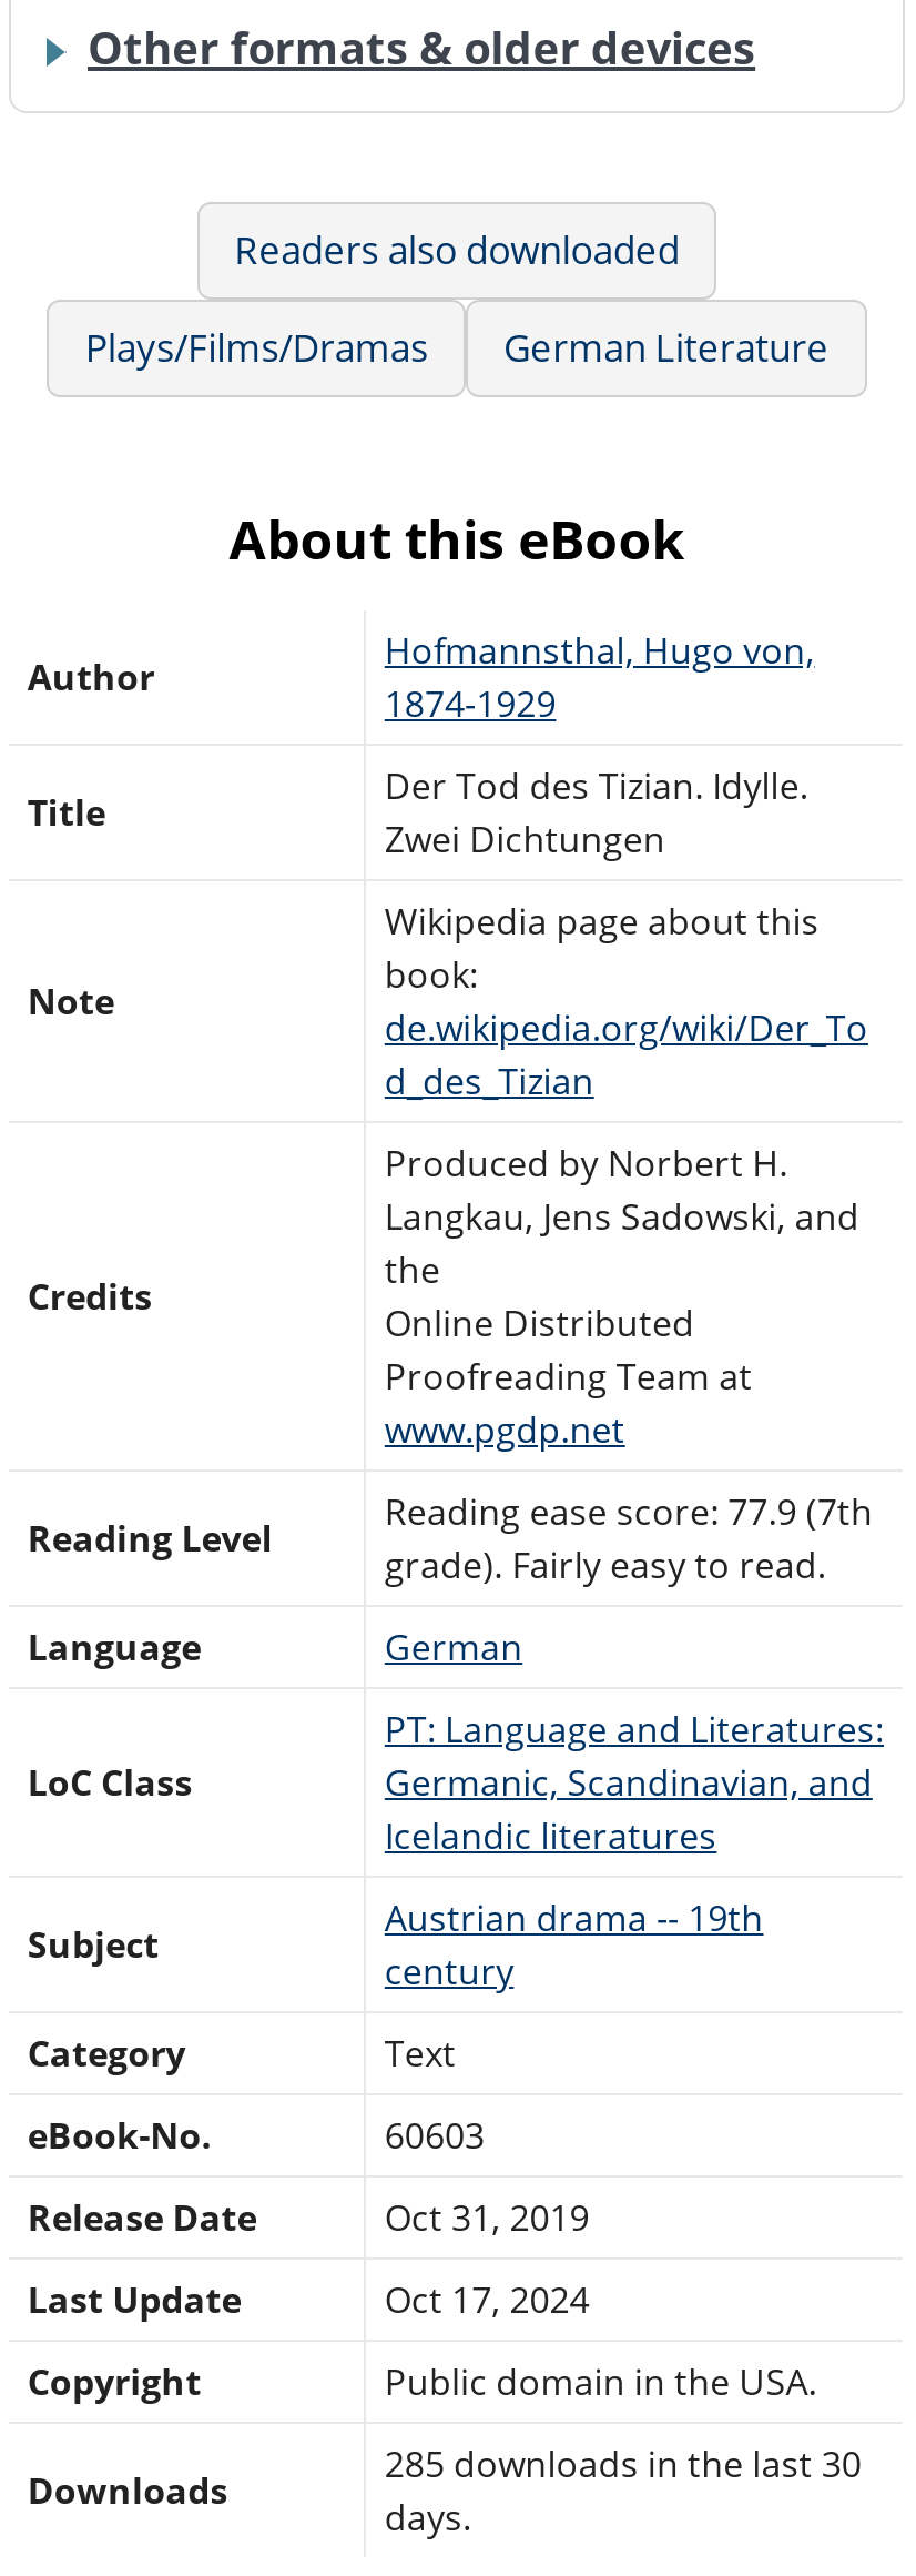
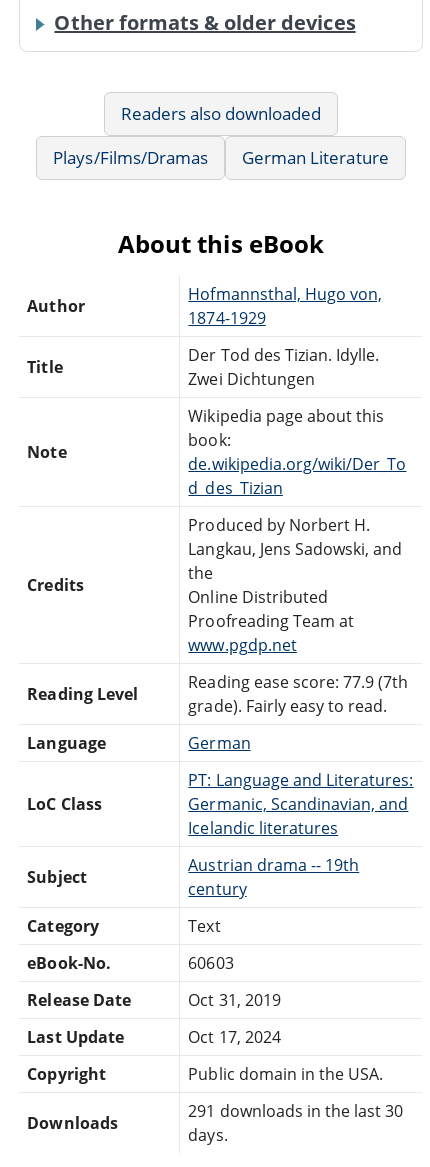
[385,2439,862,2487] 285 downloads in the last 30 -> [188,1100,403,1122] 291 downloads in the last 30

